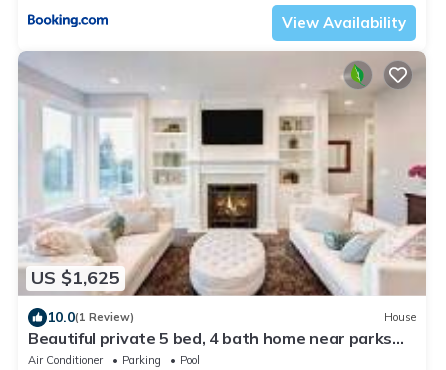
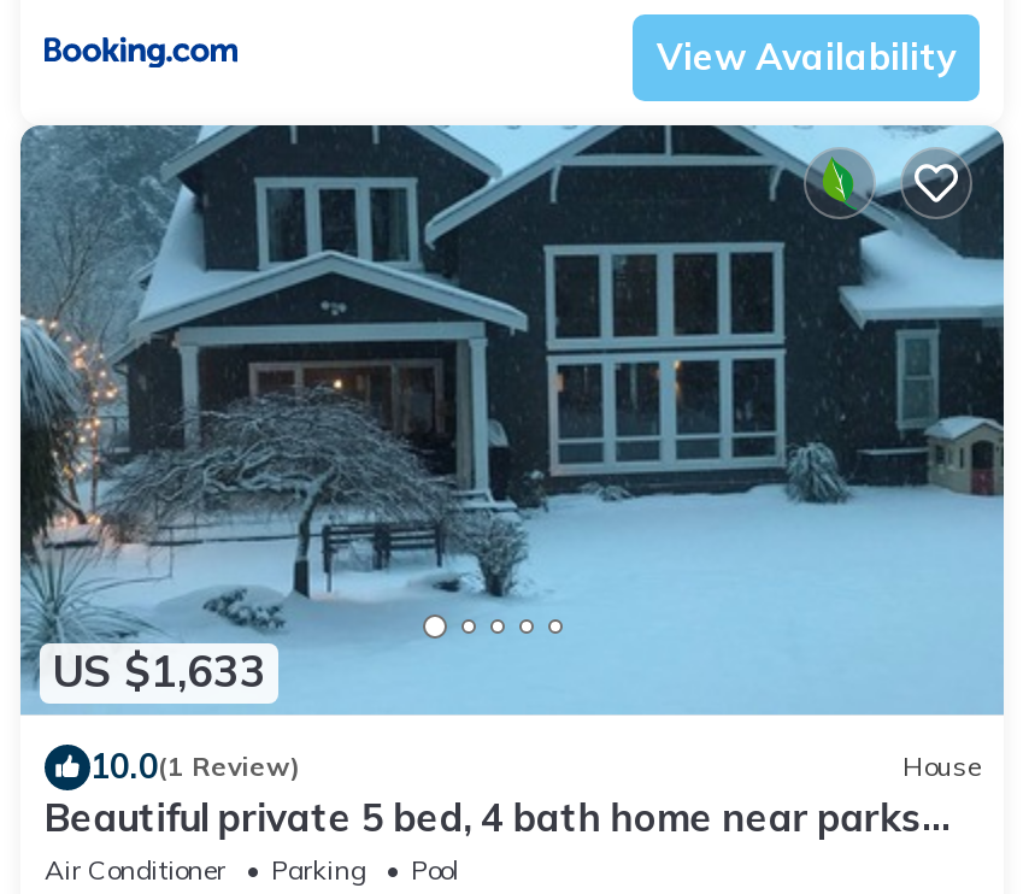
[18,51,427,297] [image] | US $1,625 -> [18,123,1006,716] [image] | US $1,633

